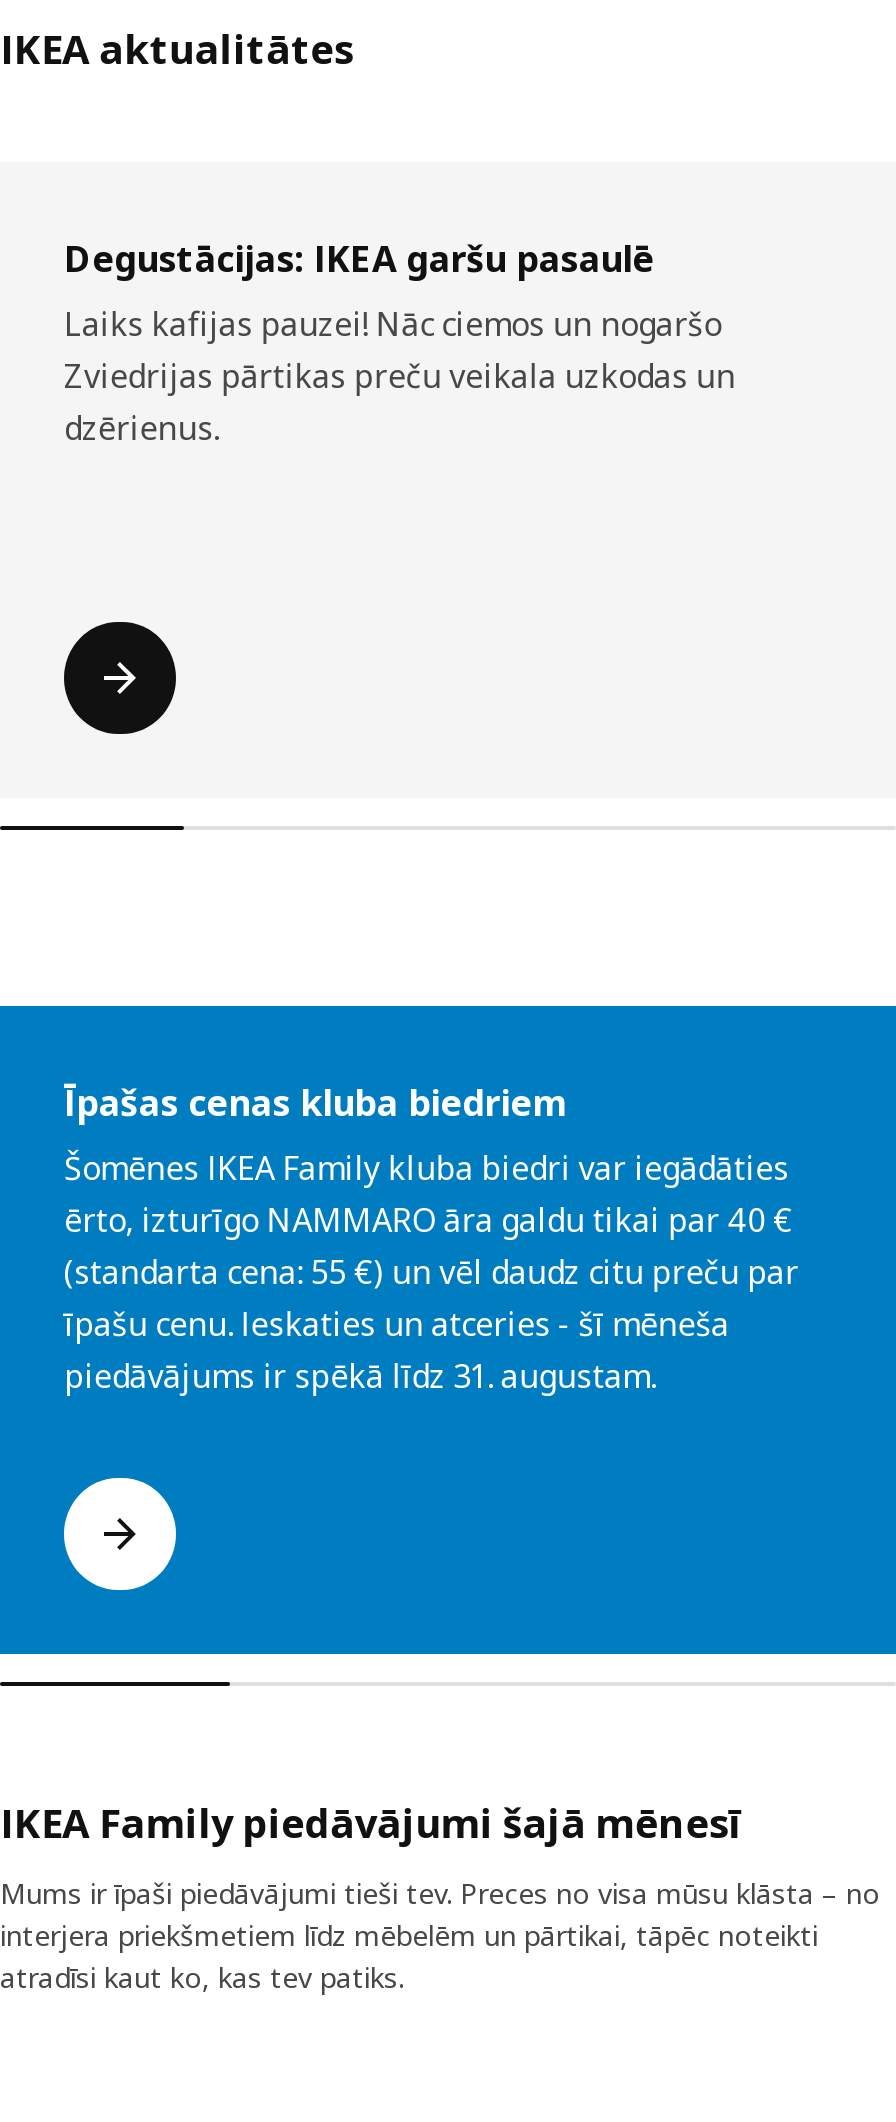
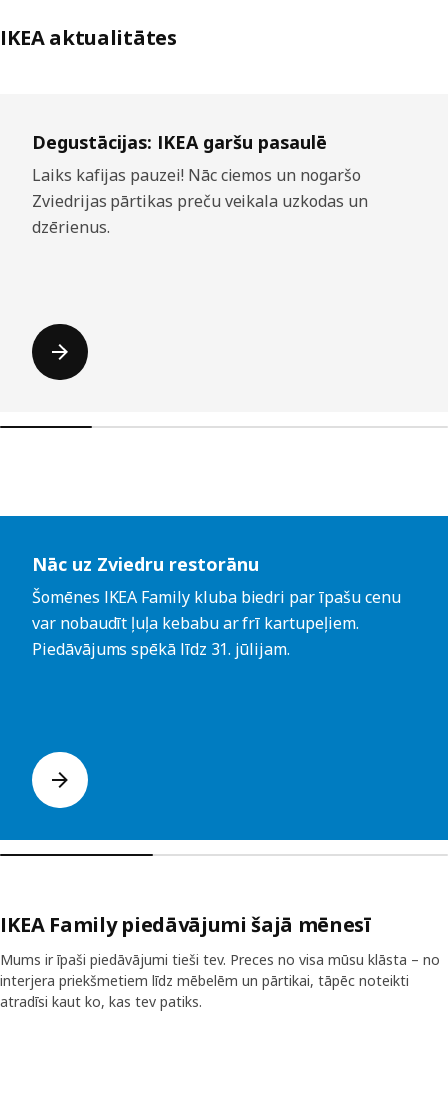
[64,1078,799,1398] Īpašas cenas kluba biedriem | Šomēnes IKEA Family kluba biedri var iegādāties | ērto, izturīgo NAMMARO āra galdu tikai par 40 € | (standarta cena: 55 €) un vēl daudz citu preču par | īpašu cenu. Ieskaties un atceries - šī mēneša | piedāvājums ir spēkā līdz 31. augustam. -> [32,552,400,660] Nāc uz Zviedru restorānu | Šomēnes IKEA Family kluba biedri par īpašu cenu | var nobaudīt ļuļa kebabu ar frī kartupeļiem. | Piedāvājums spēkā līdz 31. jūlijam.

